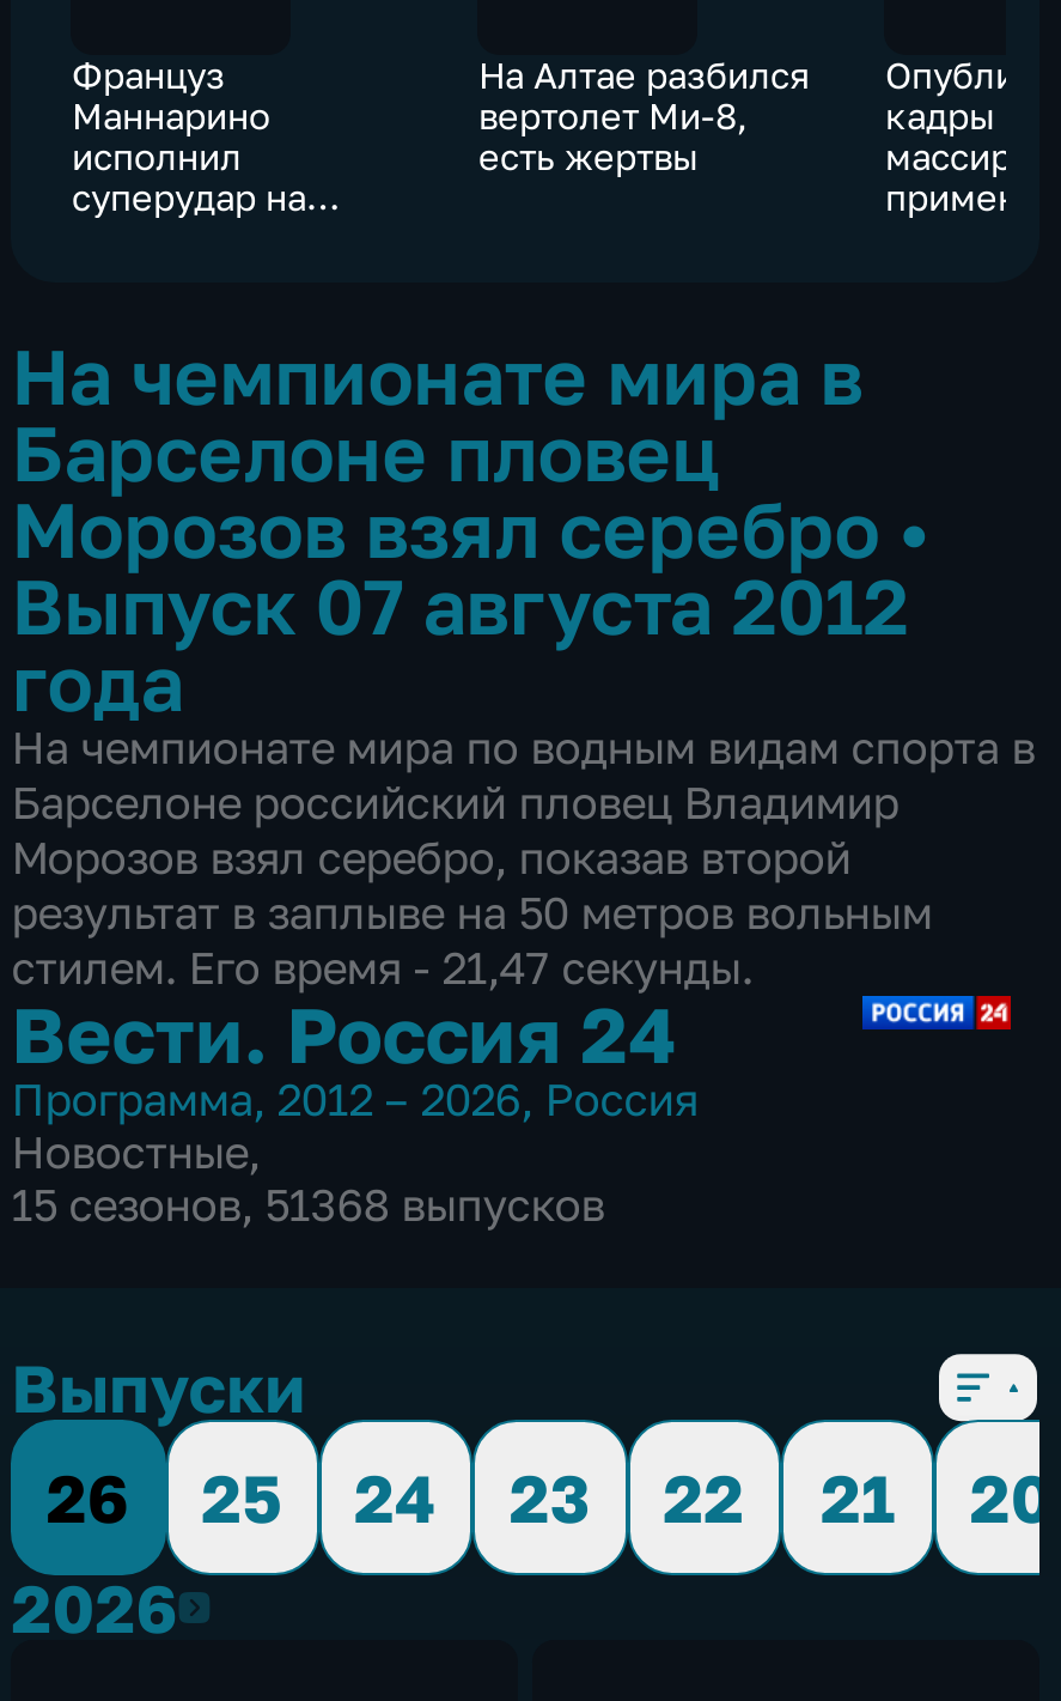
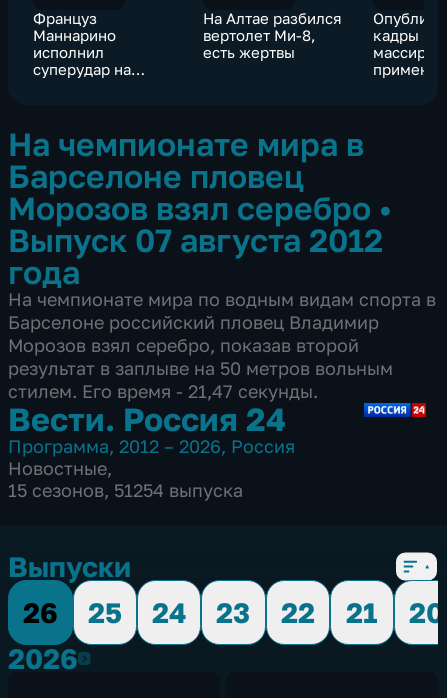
[11,1178,605,1231] 15 сезонов, 51368 выпусков -> [8,479,243,501] 15 сезонов, 51254 выпуска

